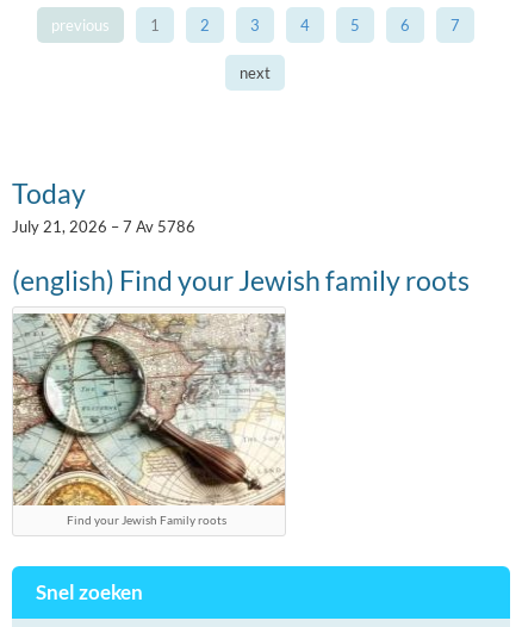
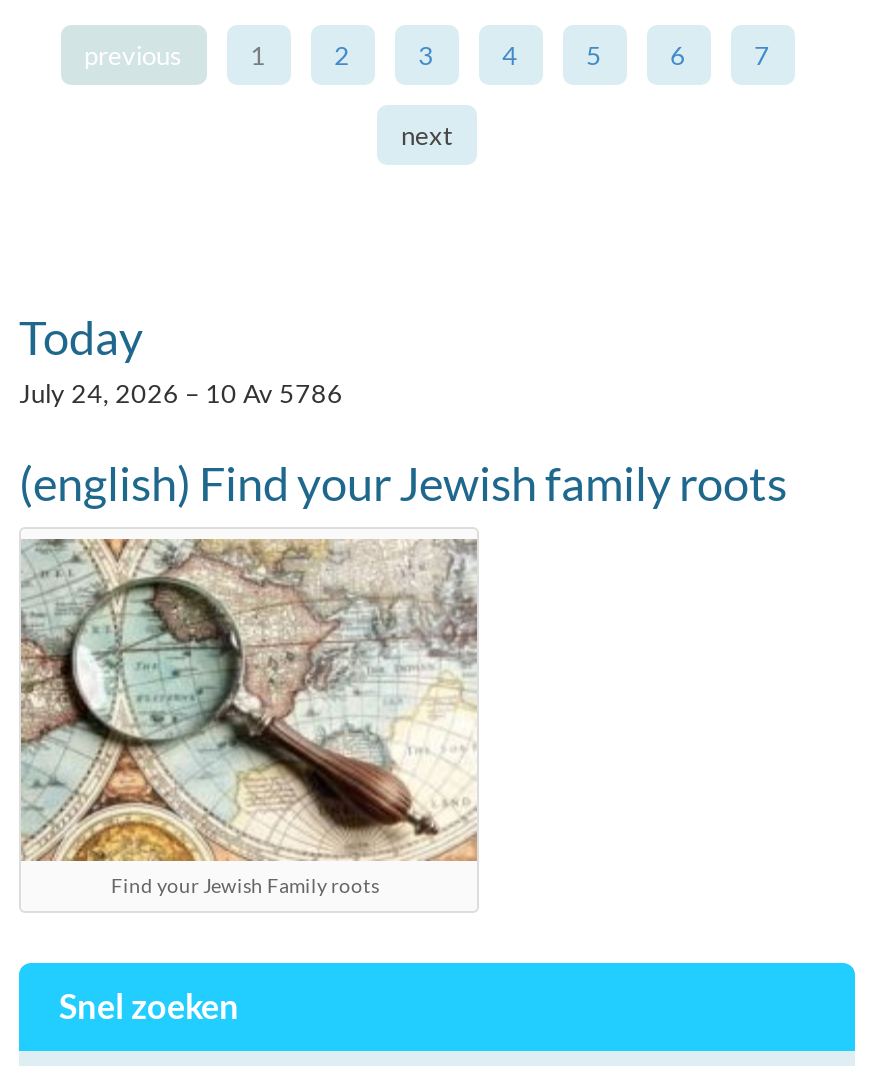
[12,217,195,236] July 21, 2026 – 7 Av 5786 -> [19,377,343,409] July 24, 2026 – 10 Av 5786

